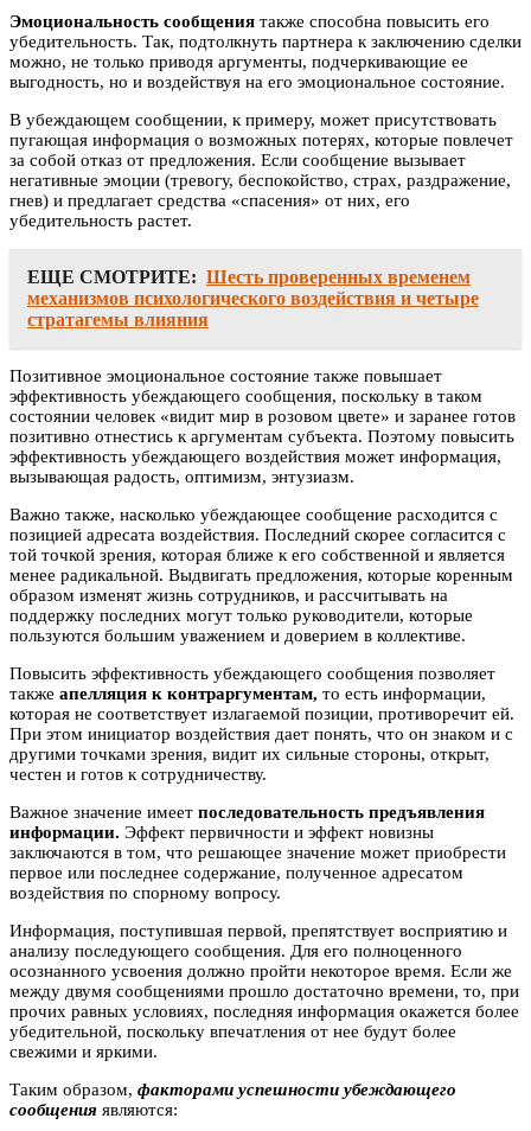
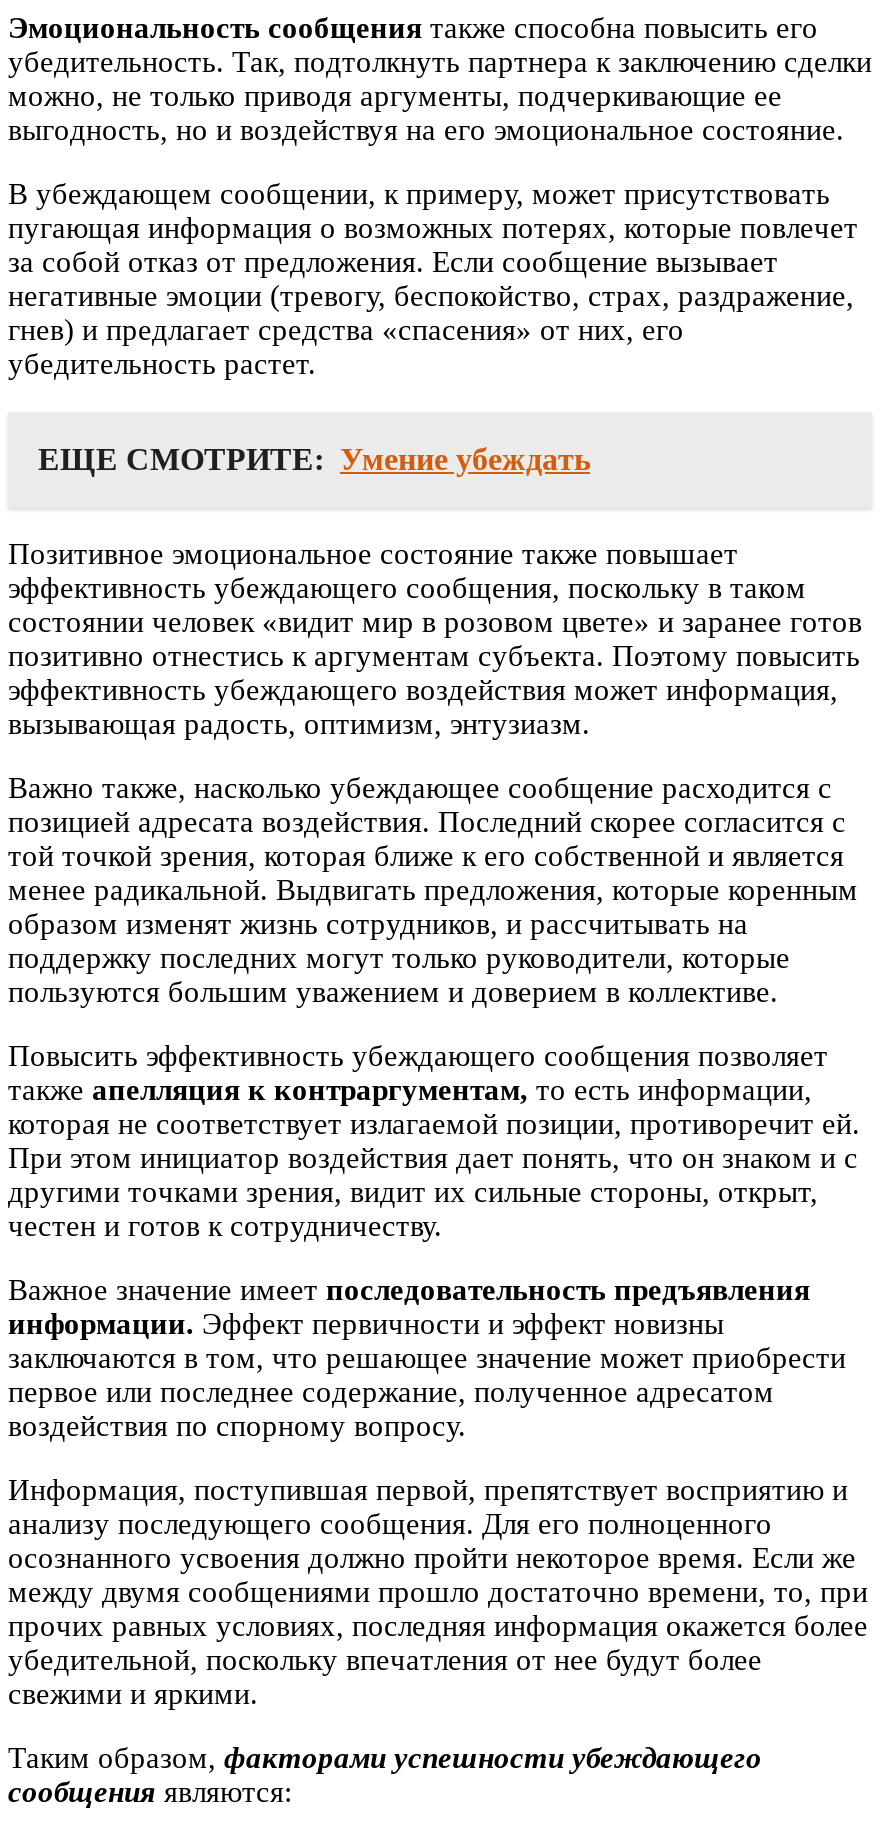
[27,267,479,330] ЕЩЕ СМОТРИТЕ: Шесть проверенных временем | механизмов психологического воздействия и четыре | стратагемы влияния -> [38,443,590,477] ЕЩЕ СМОТРИТЕ: Умение убеждать

